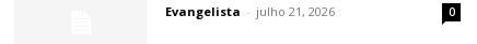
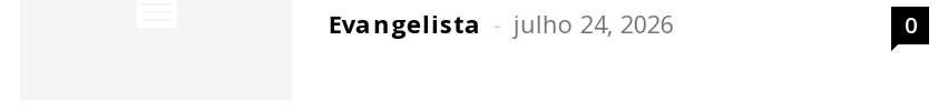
[166,4,335,20] Evangelista - julho 21, 2026 -> [328,7,674,41] Evangelista - julho 24, 2026

